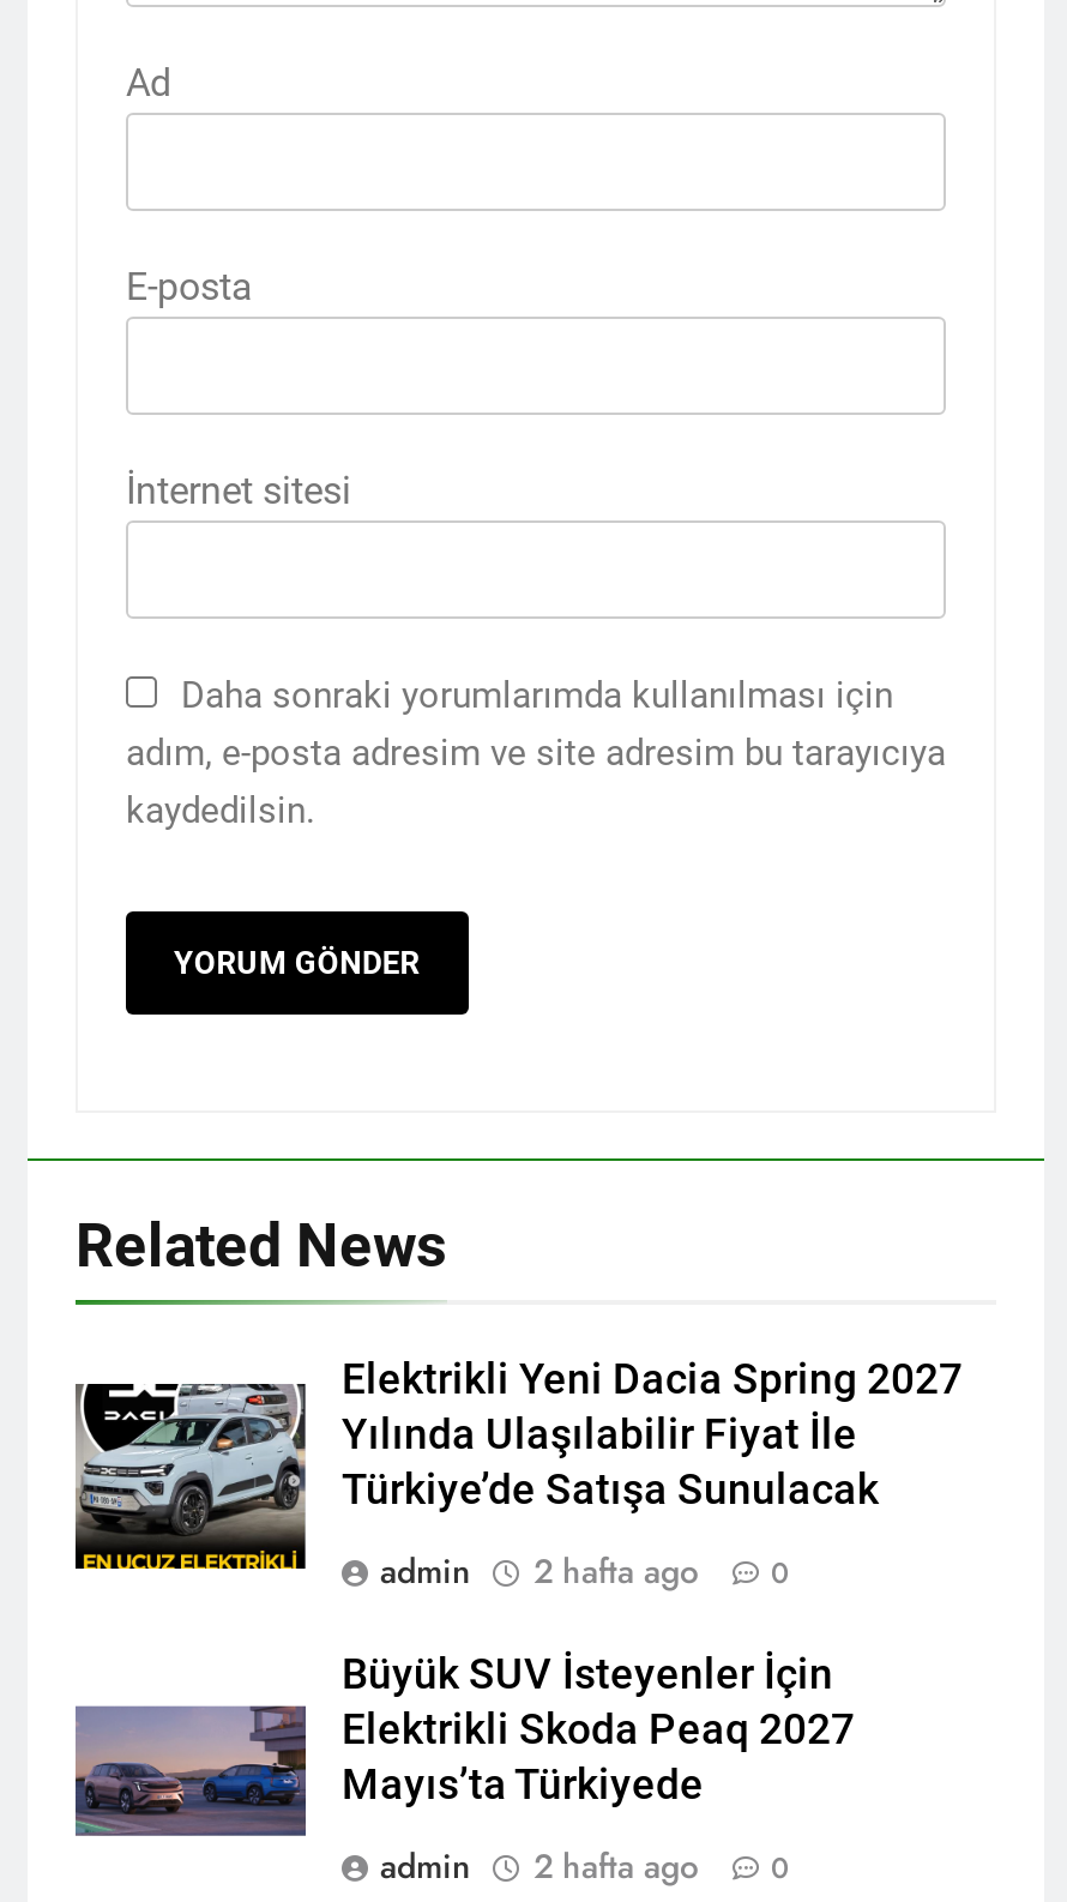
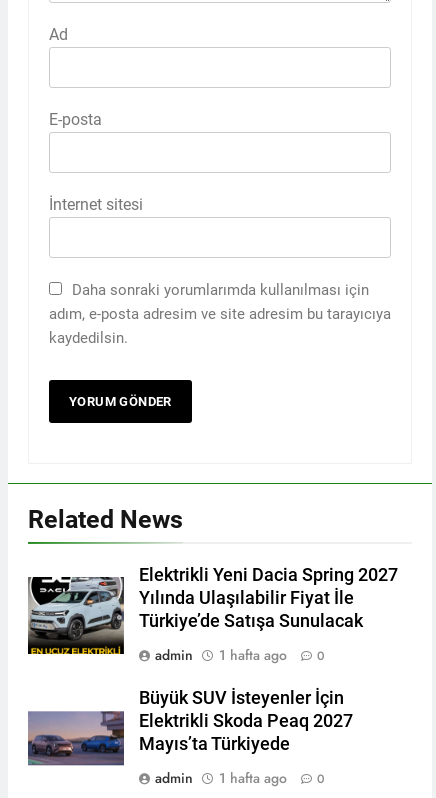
[380,1547,790,1595] admin 2 hafta ago 0 -> [155,645,325,665] admin 1 hafta ago 0
[380,1842,790,1890] admin 2 hafta ago 0 -> [155,768,325,788] admin 1 hafta ago 0

